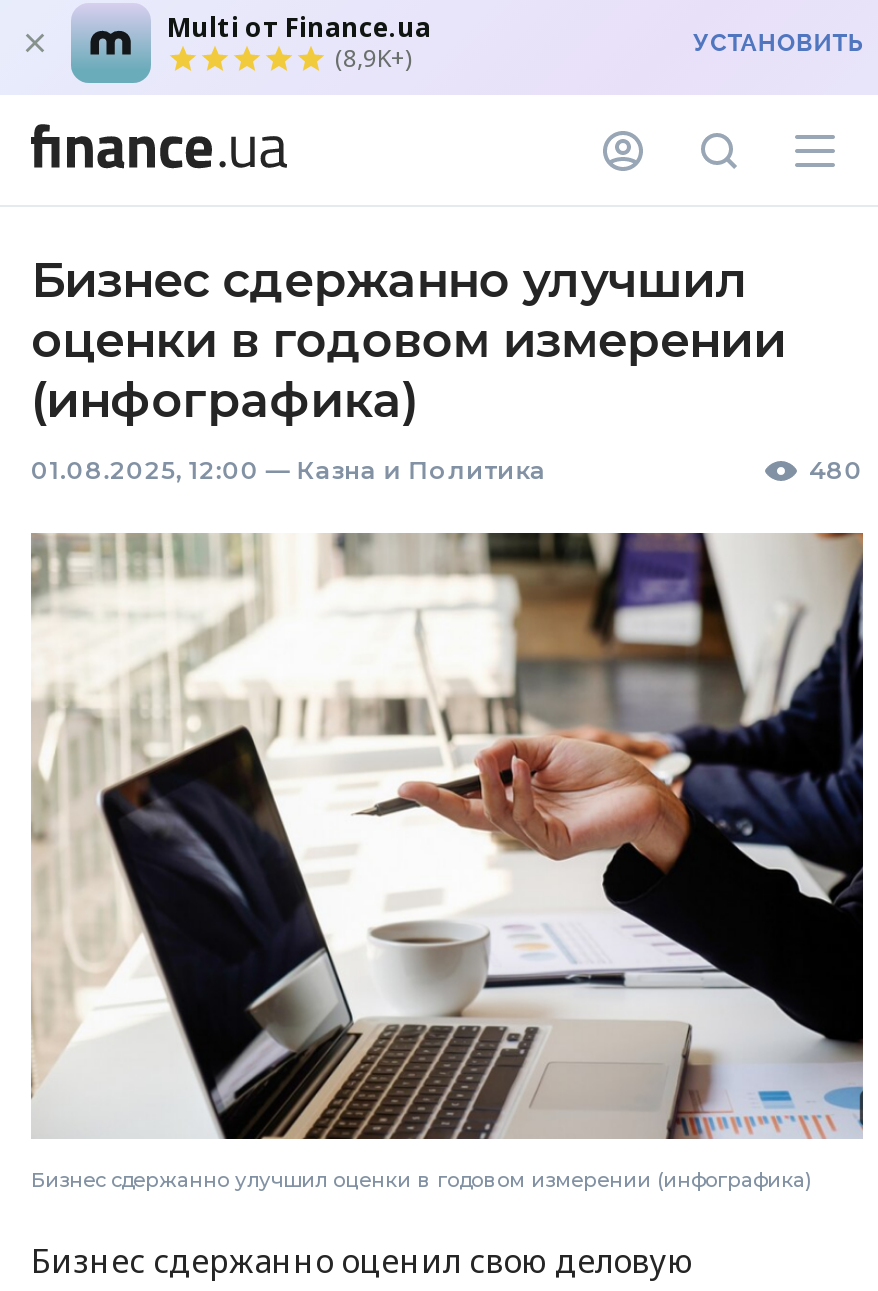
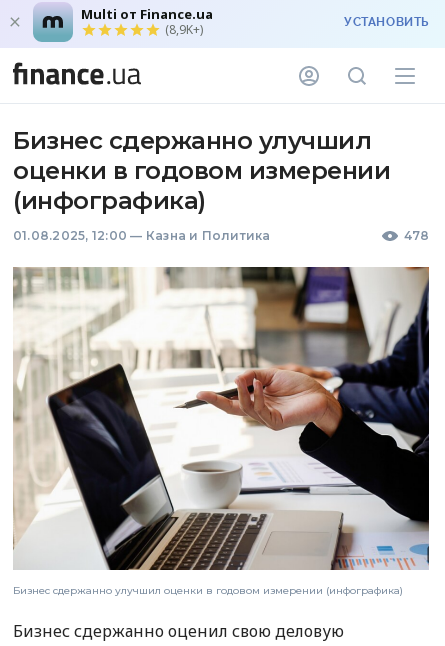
[810,455,863,485] 480 -> [404,228,429,243] 478

